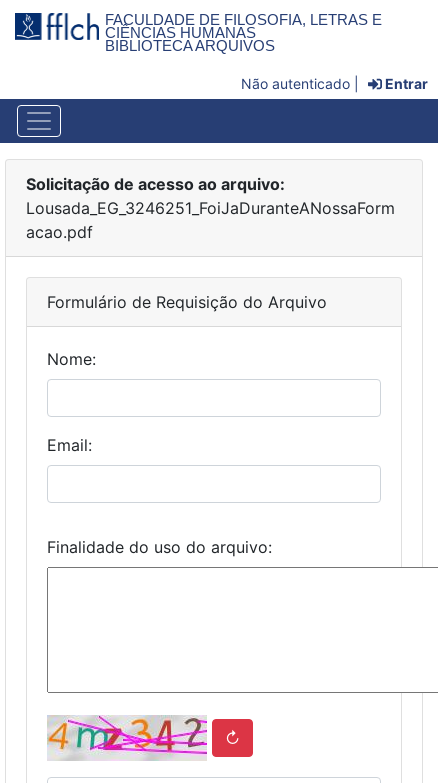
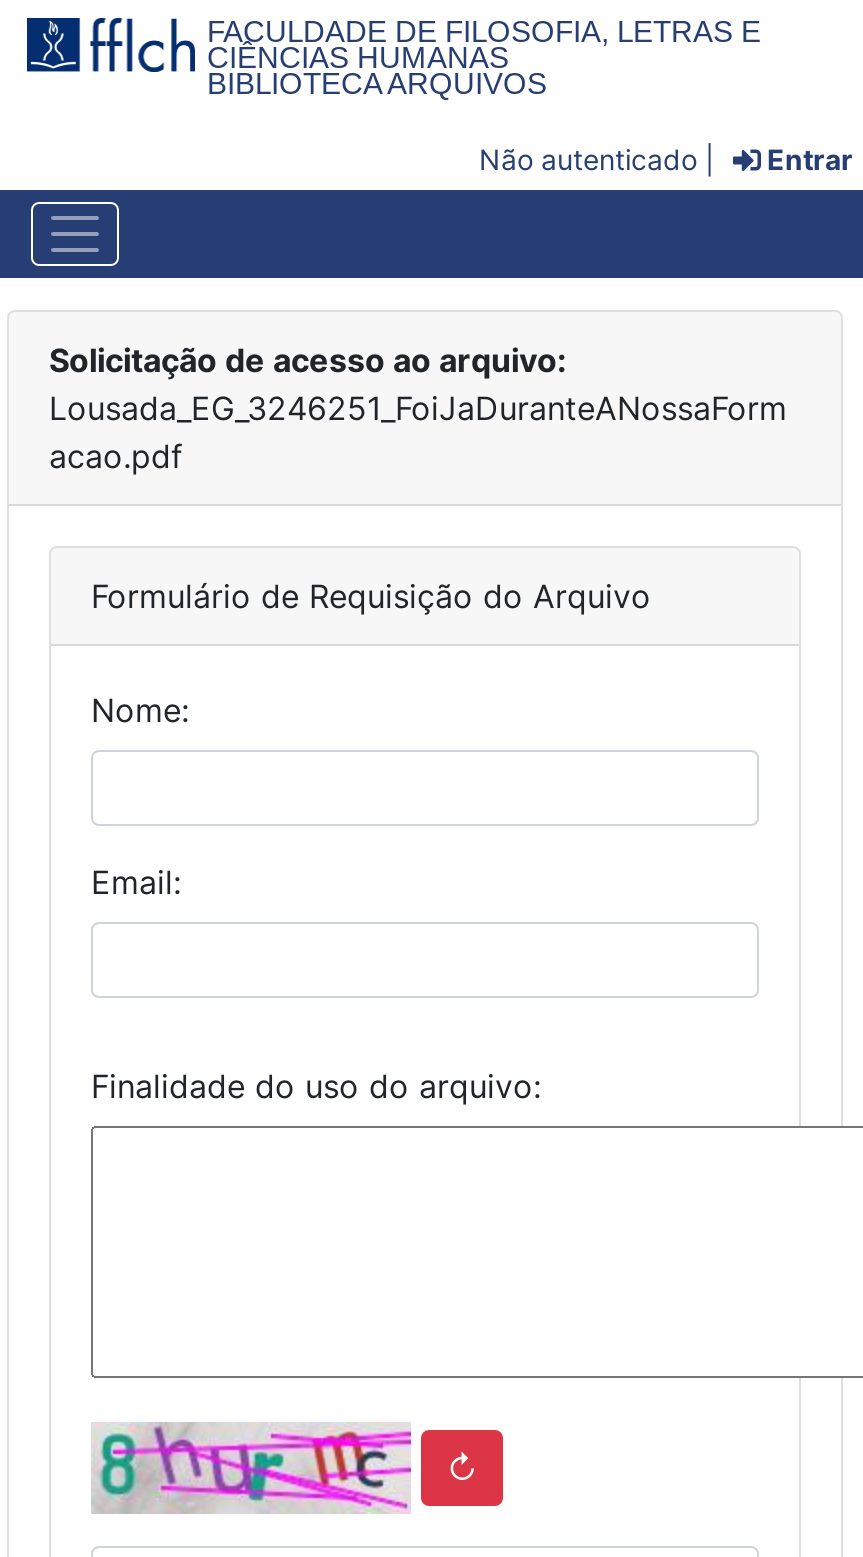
[48,716,207,759] [image] -> [93,1424,411,1512] [image]

